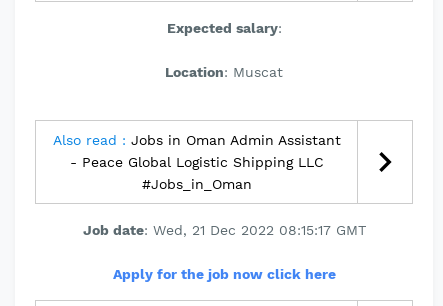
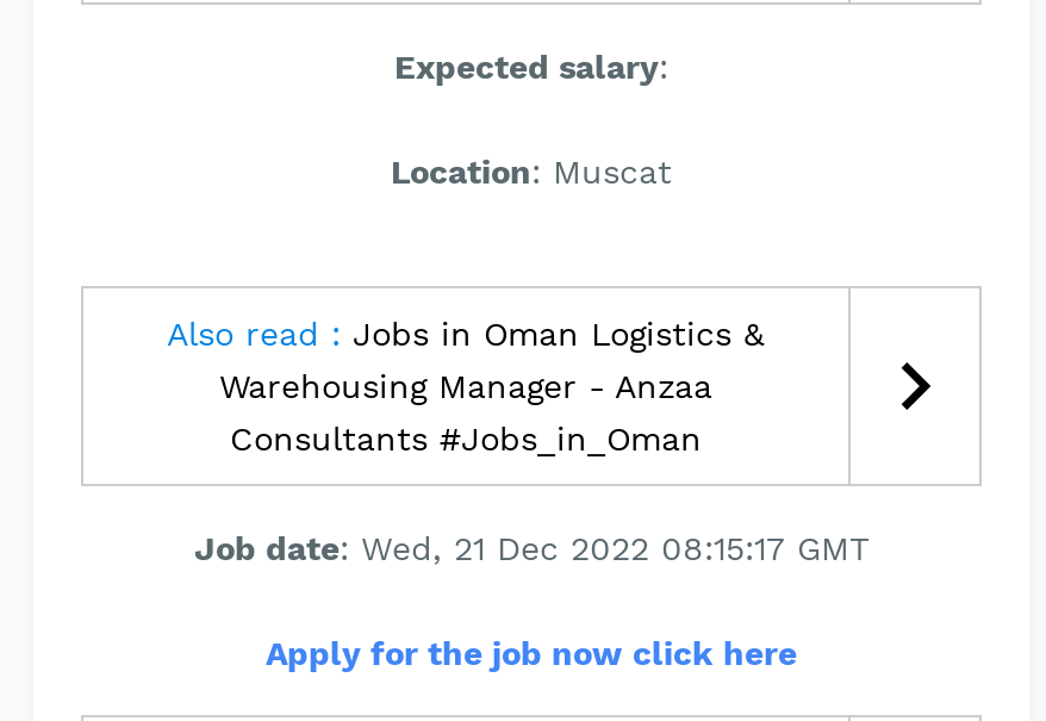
[52,132,340,192] Also read : Jobs in Oman Admin Assistant | - Peace Global Logistic Shipping LLC | #Jobs_in_Oman -> [167,315,765,458] Also read : Jobs in Oman Logistics & | Warehousing Manager - Anzaa | Consultants #Jobs_in_Oman

